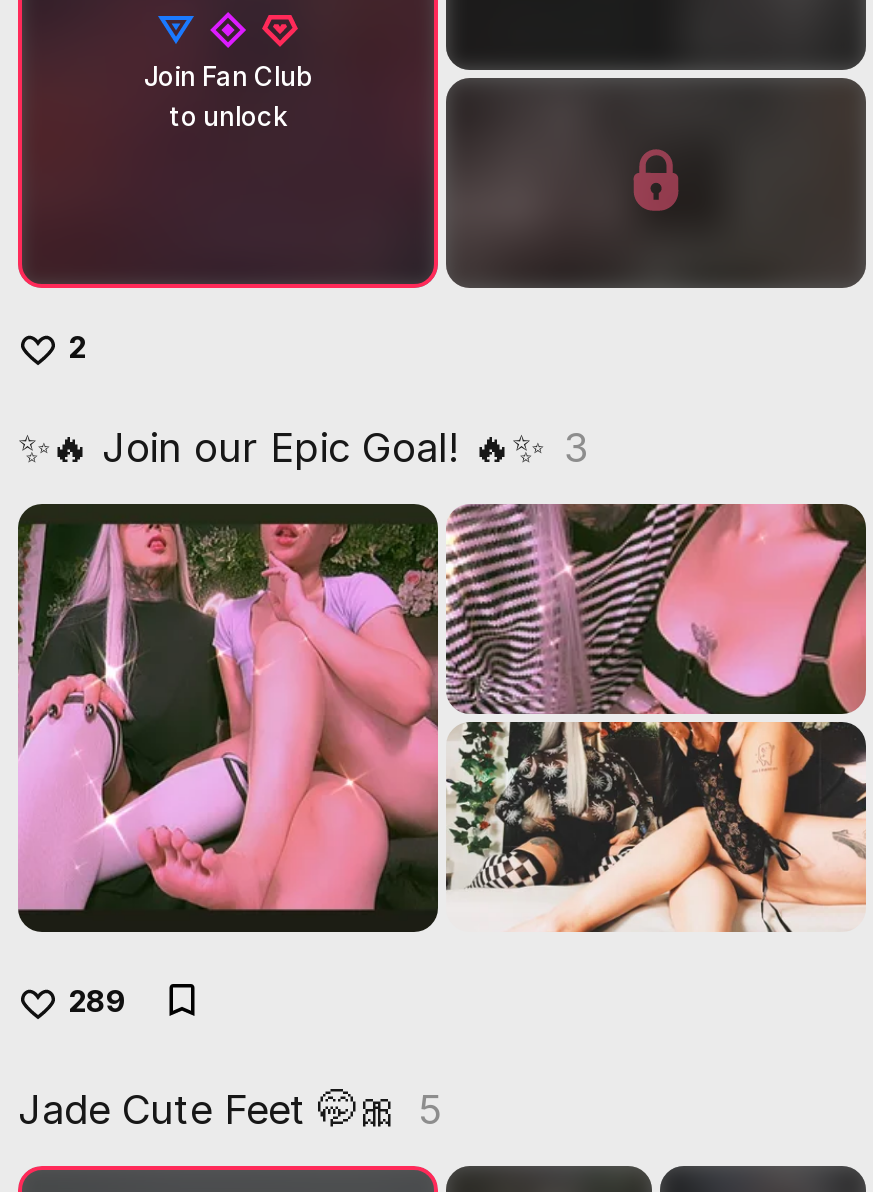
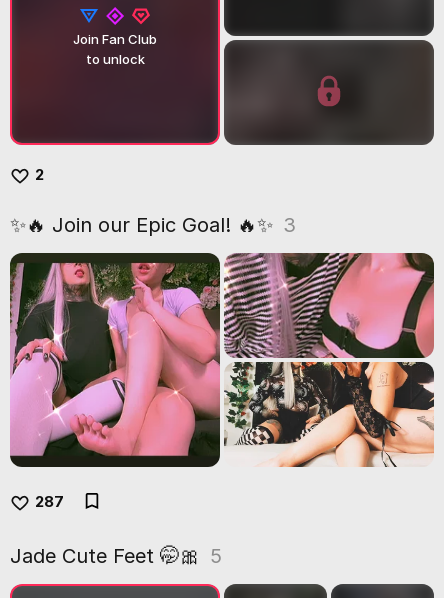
[68,981,126,1019] 289 -> [35,492,64,511] 287

